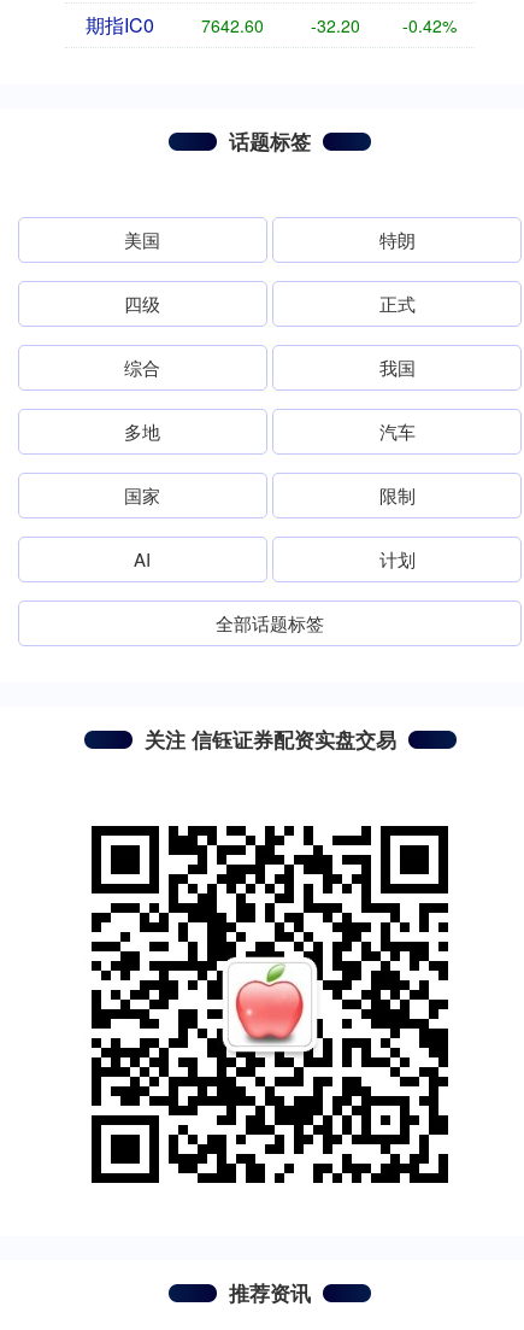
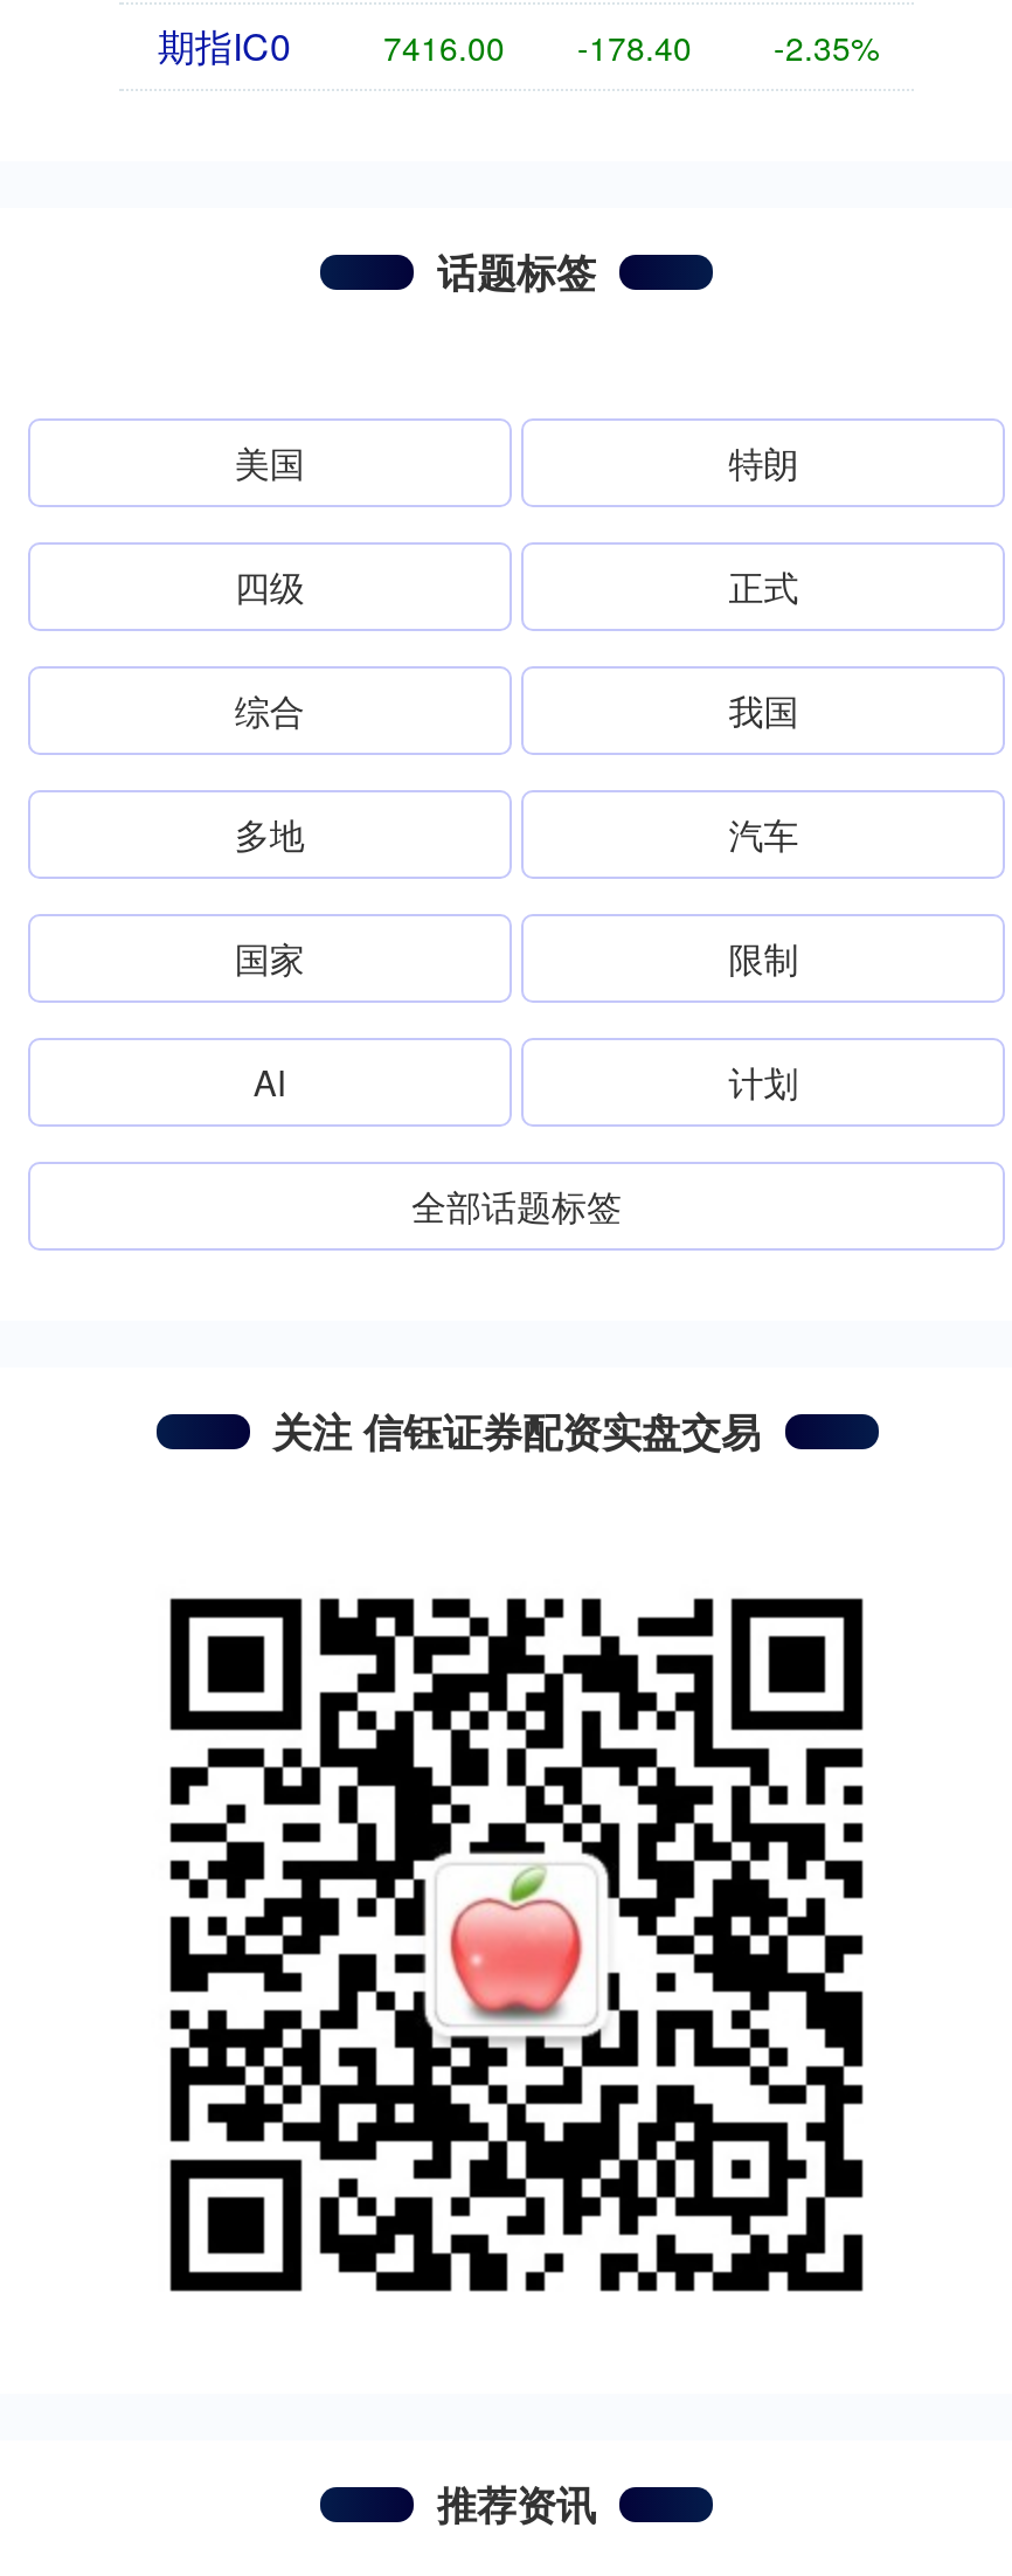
[201,14,264,38] 7642.60 -> [383,24,505,71] 7416.00
[311,14,360,38] -32.20 -> [577,24,692,71] -178.40
[402,14,457,38] -0.42% -> [774,24,879,71] -2.35%

